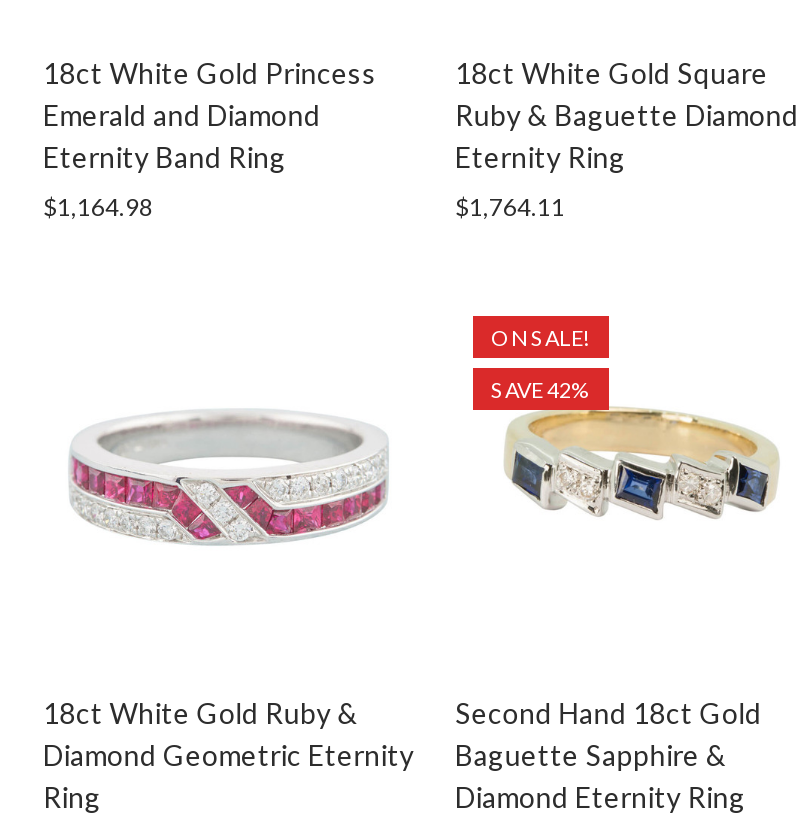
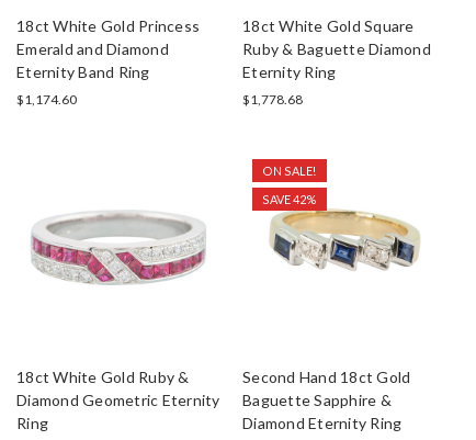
[43,192,153,222] $1,164.98 -> [16,91,77,108] $1,174.60
[455,192,565,222] $1,764.11 -> [242,91,303,108] $1,778.68

